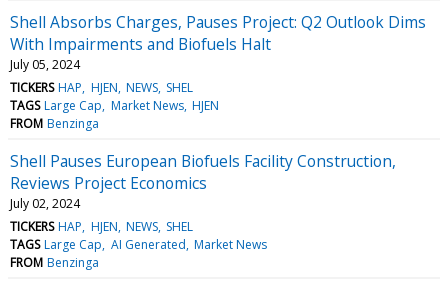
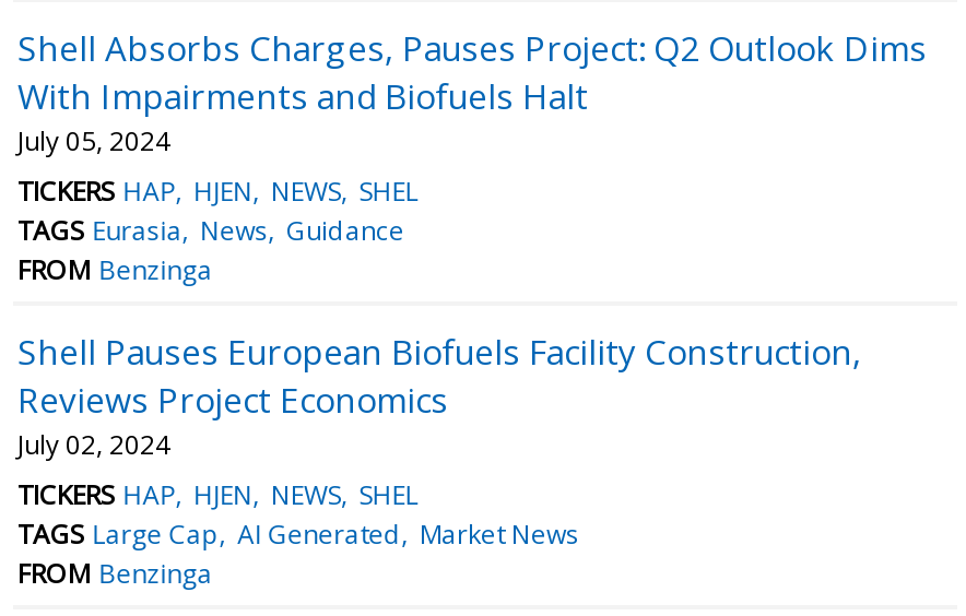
[10,97,219,114] TAGS Large Cap Market News HJEN -> [17,212,404,249] TAGS Eurasia News Guidance

